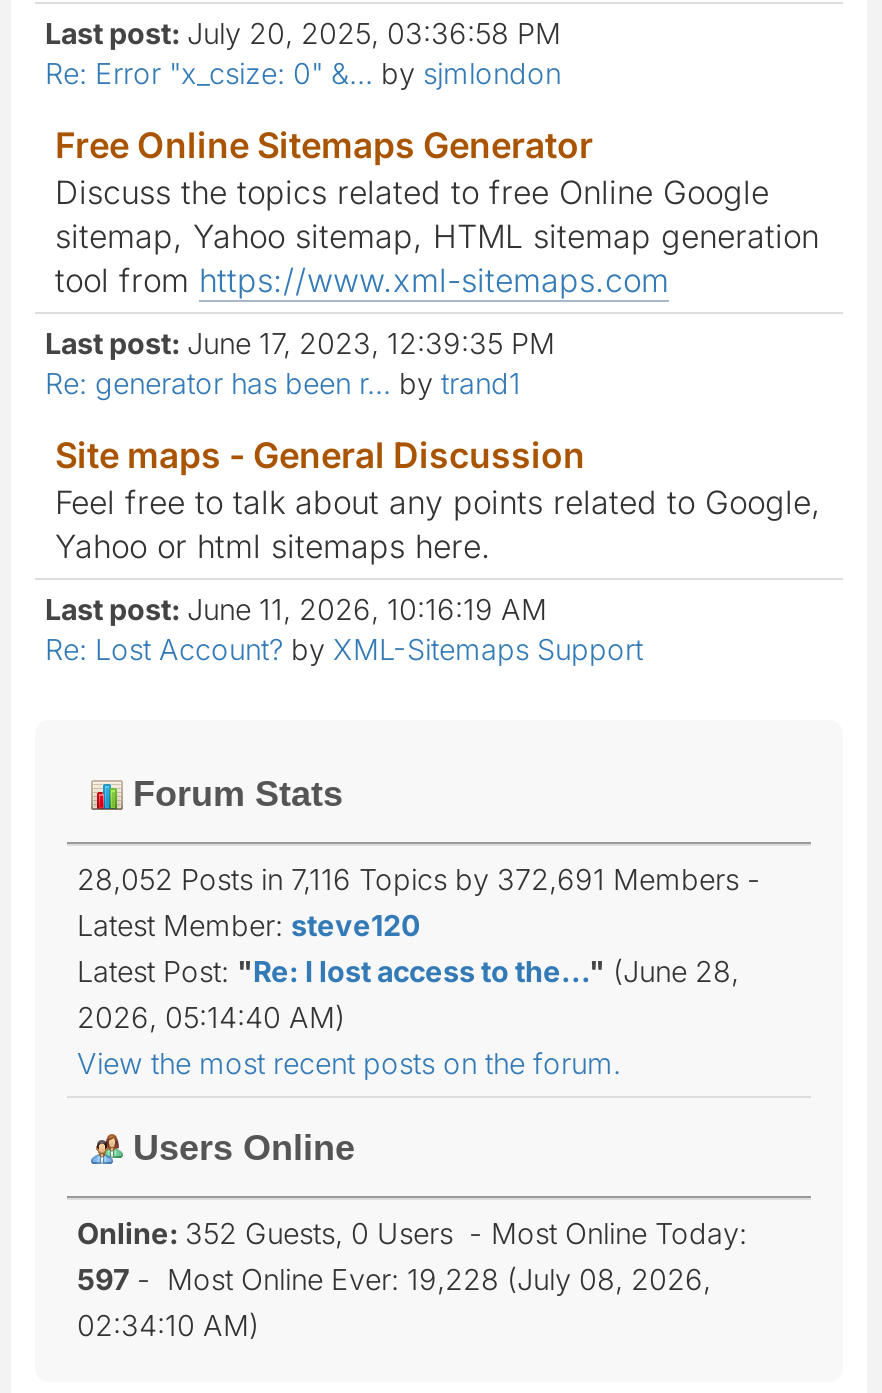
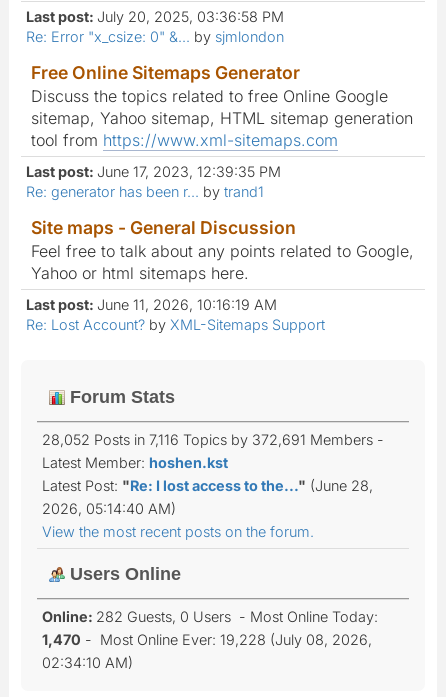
[77,907,421,941] Latest Member: steve120 -> [42,454,228,471] Latest Member: hoshen.kst
[77,1215,747,1249] Online: 352 Guests, 0 Users - Most Online Today: -> [42,608,378,625] Online: 282 Guests, 0 Users - Most Online Today:
[77,1261,711,1295] 597 - Most Online Ever: 19,228 (July 08, 2026, -> [42,631,372,648] 1,470 - Most Online Ever: 19,228 (July 08, 2026,

